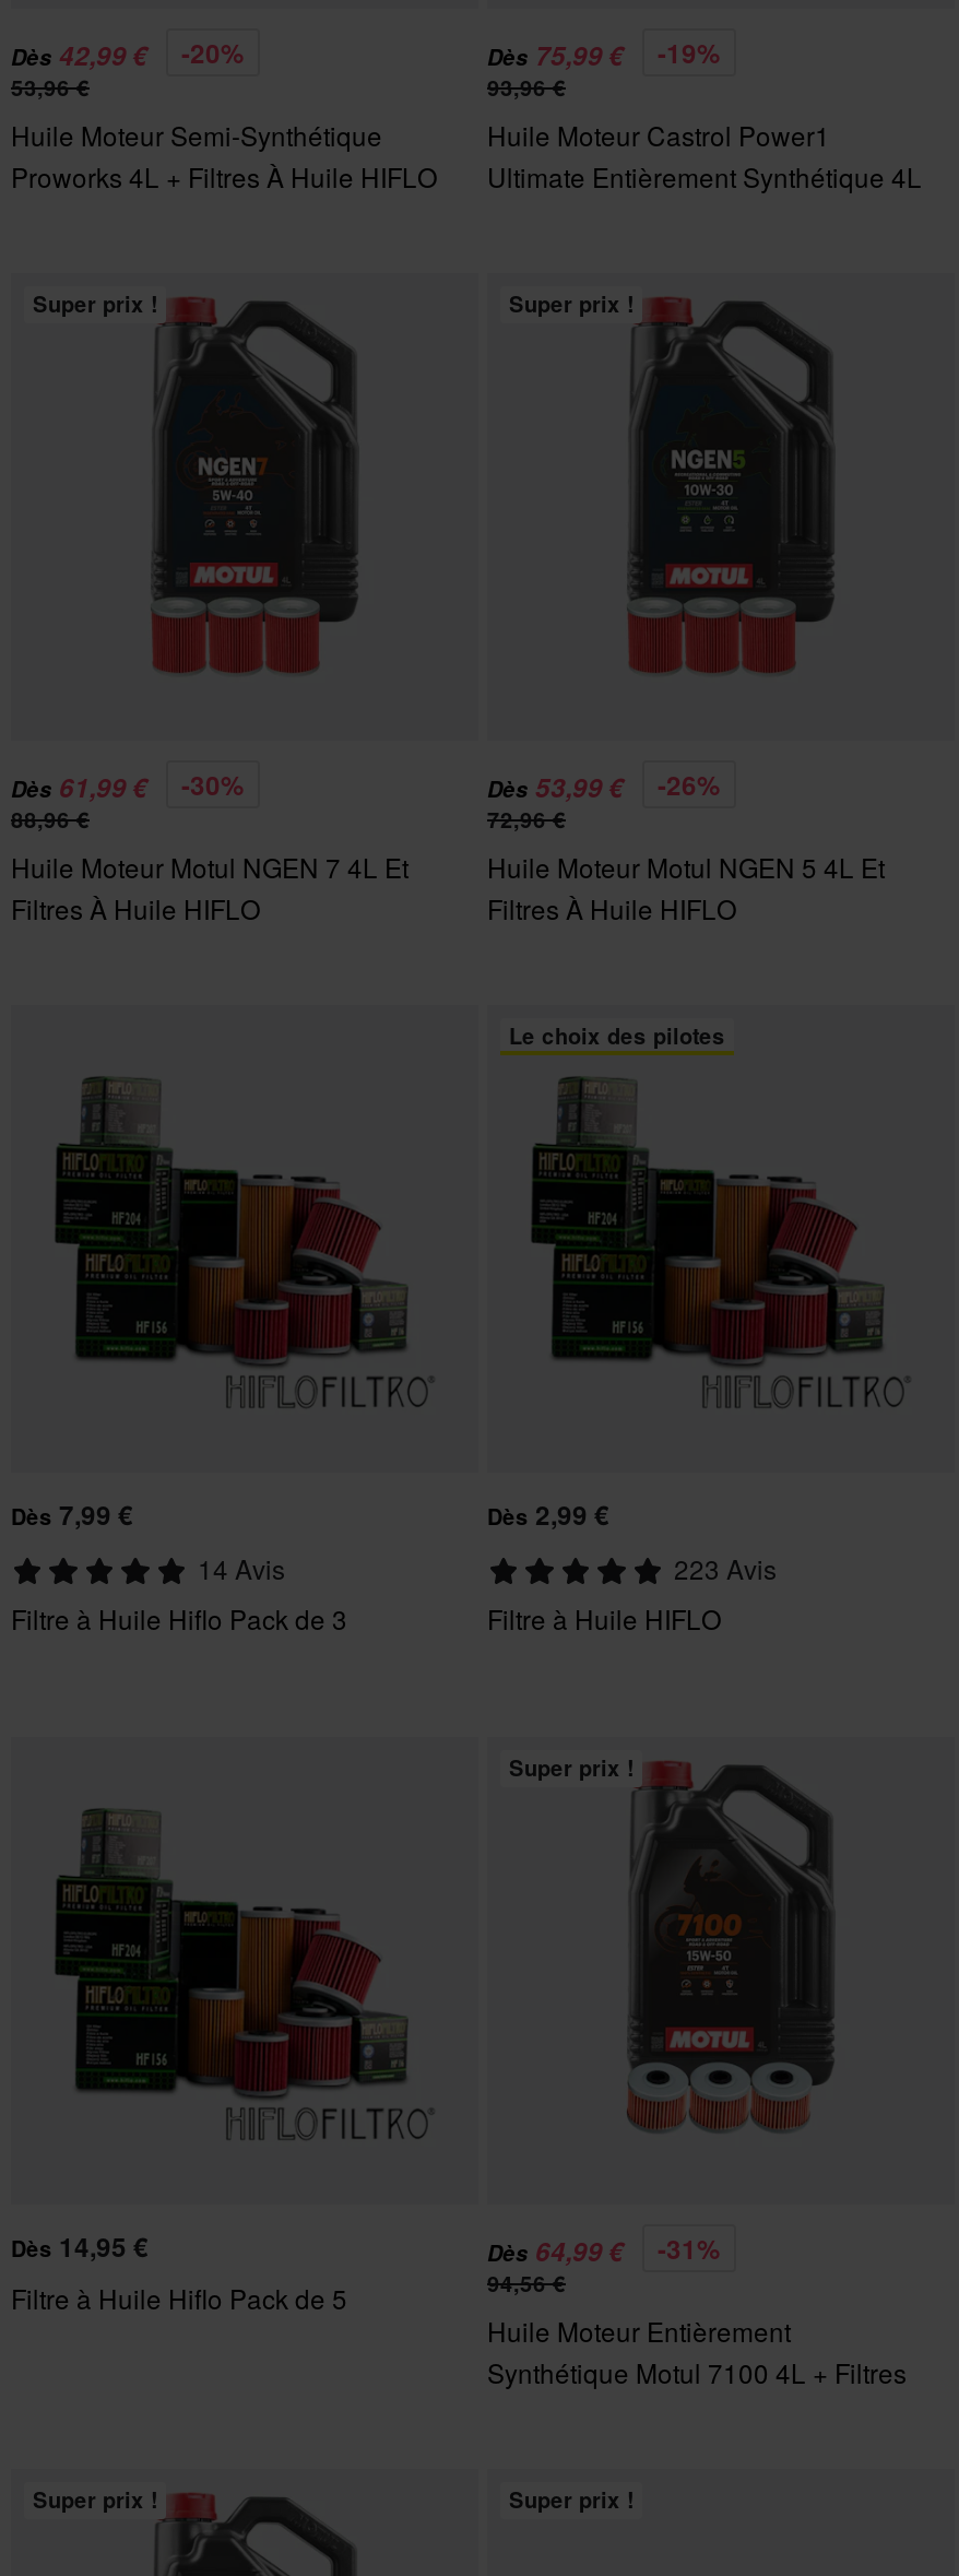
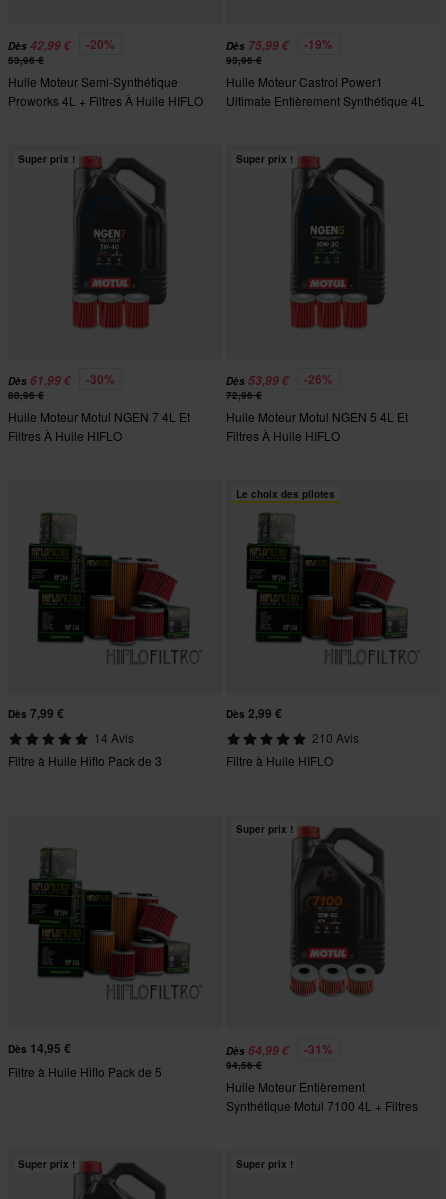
[674,1549,777,1586] 223 Avis -> [311,729,358,746] 210 Avis

